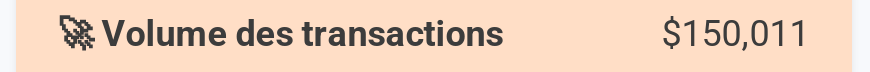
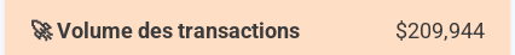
[662,12,810,54] $150,011 -> [395,18,485,43] $209,944

